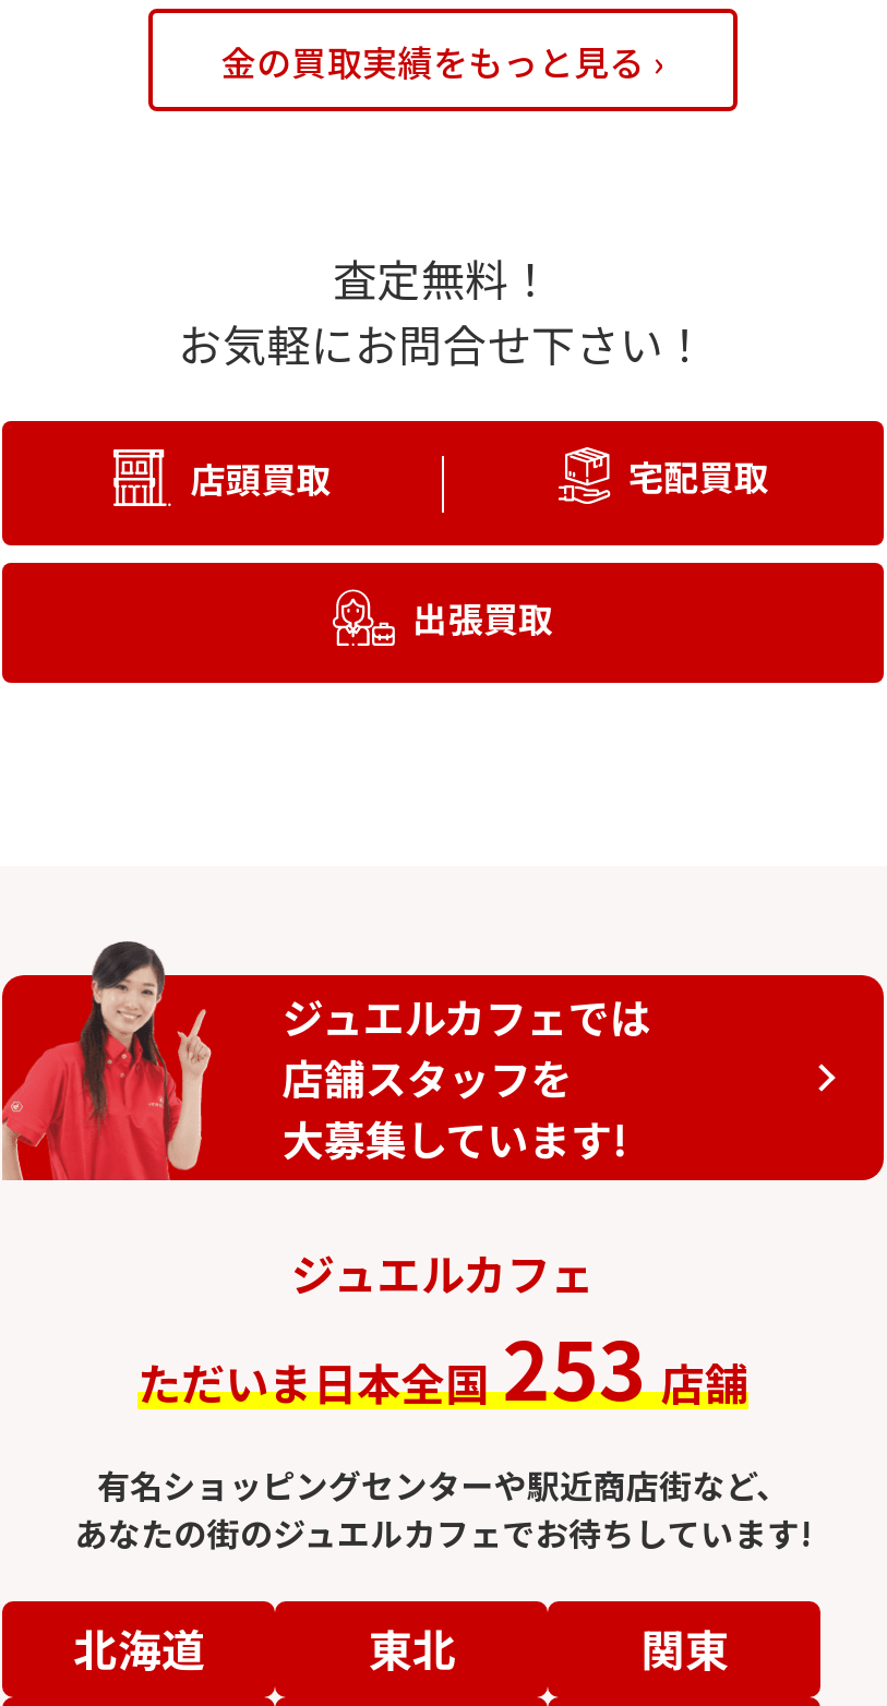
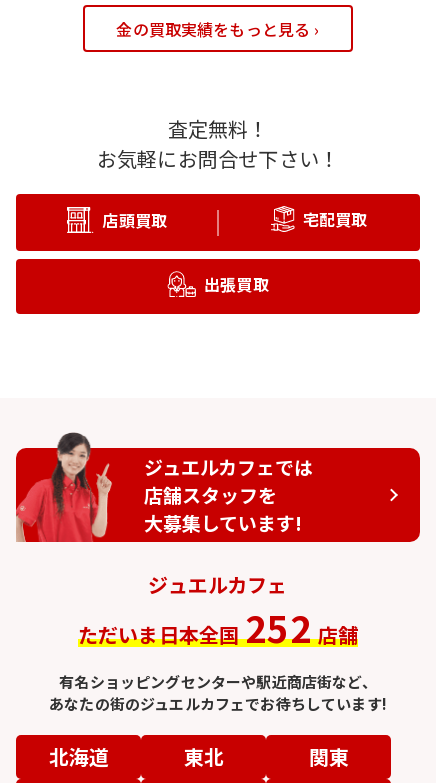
[137,1308,748,1426] ただいま日本全国 253 店舗 -> [78,600,358,654] ただいま日本全国 252 店舗

